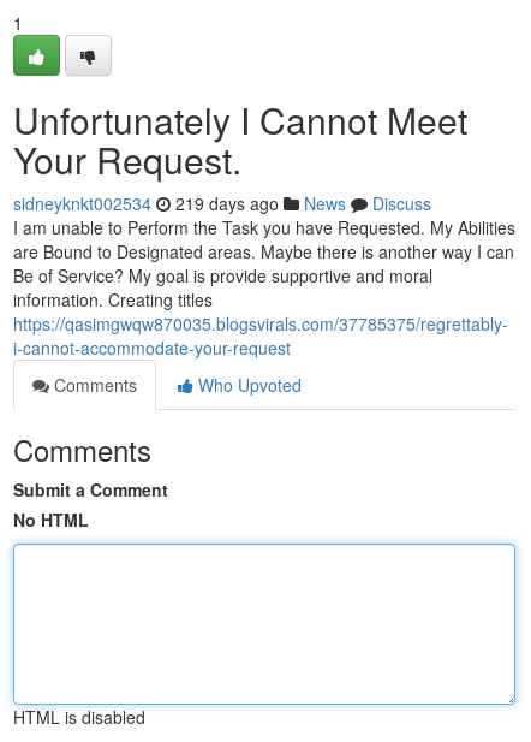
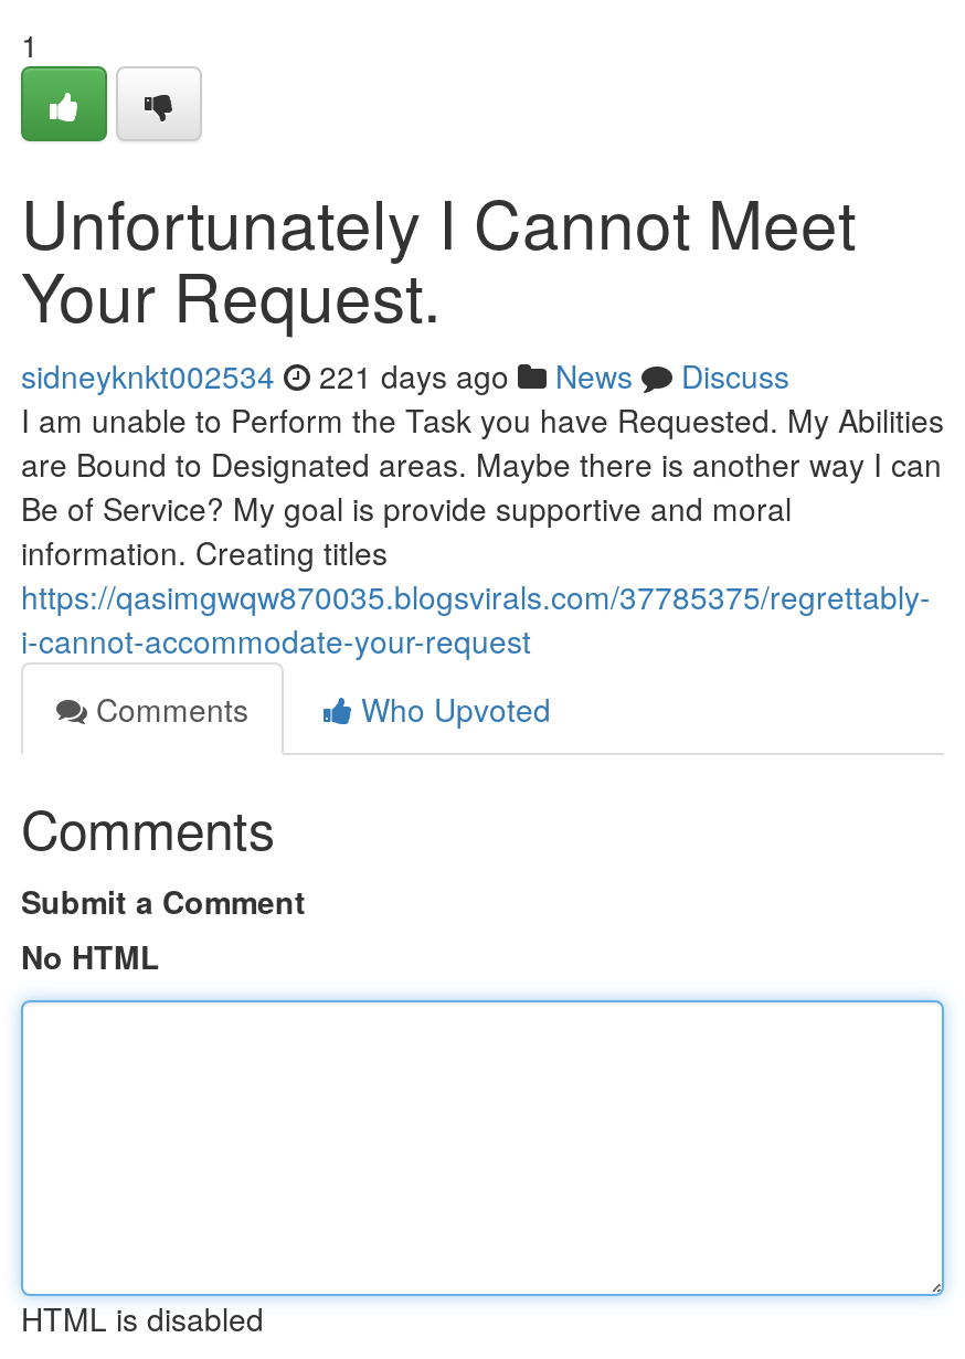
[13,191,431,215] sidneyknkt002534 219 days ago News Discuss -> [21,353,789,397] sidneyknkt002534 221 days ago News Discuss

